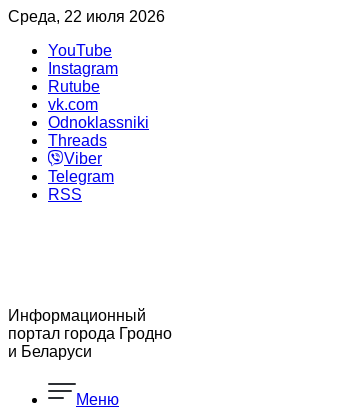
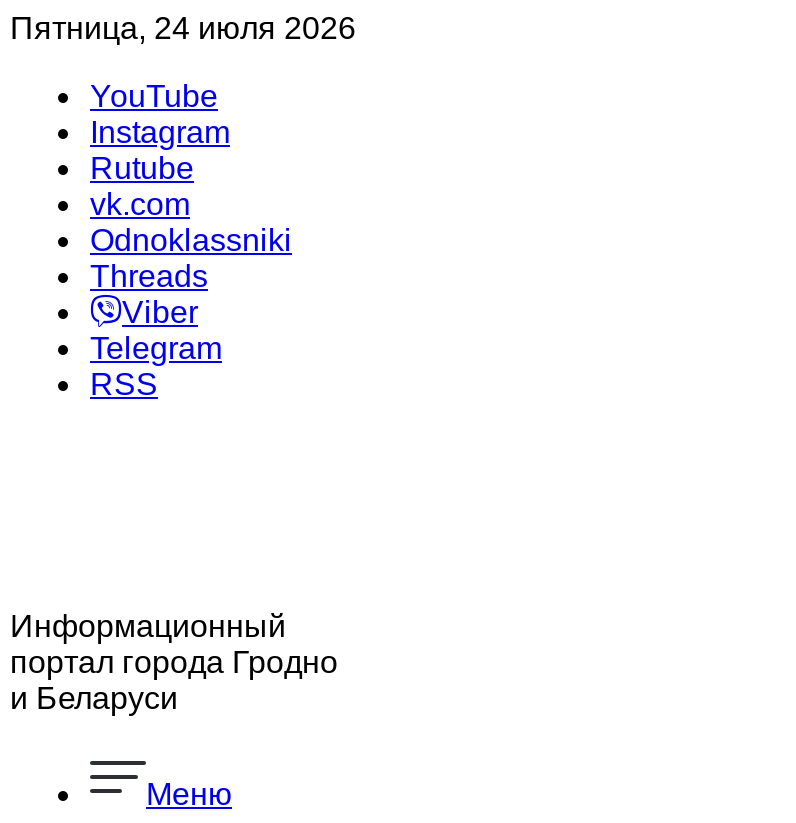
[8,8,165,25] Среда, 22 июля 2026 -> [10,11,356,45] Пятница, 24 июля 2026

